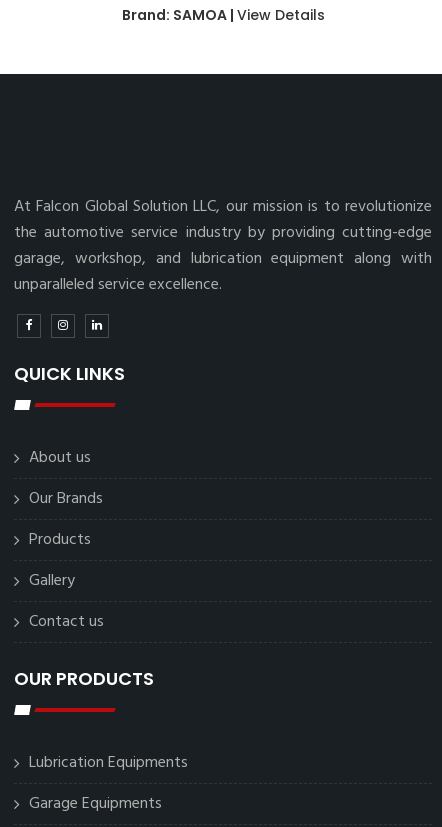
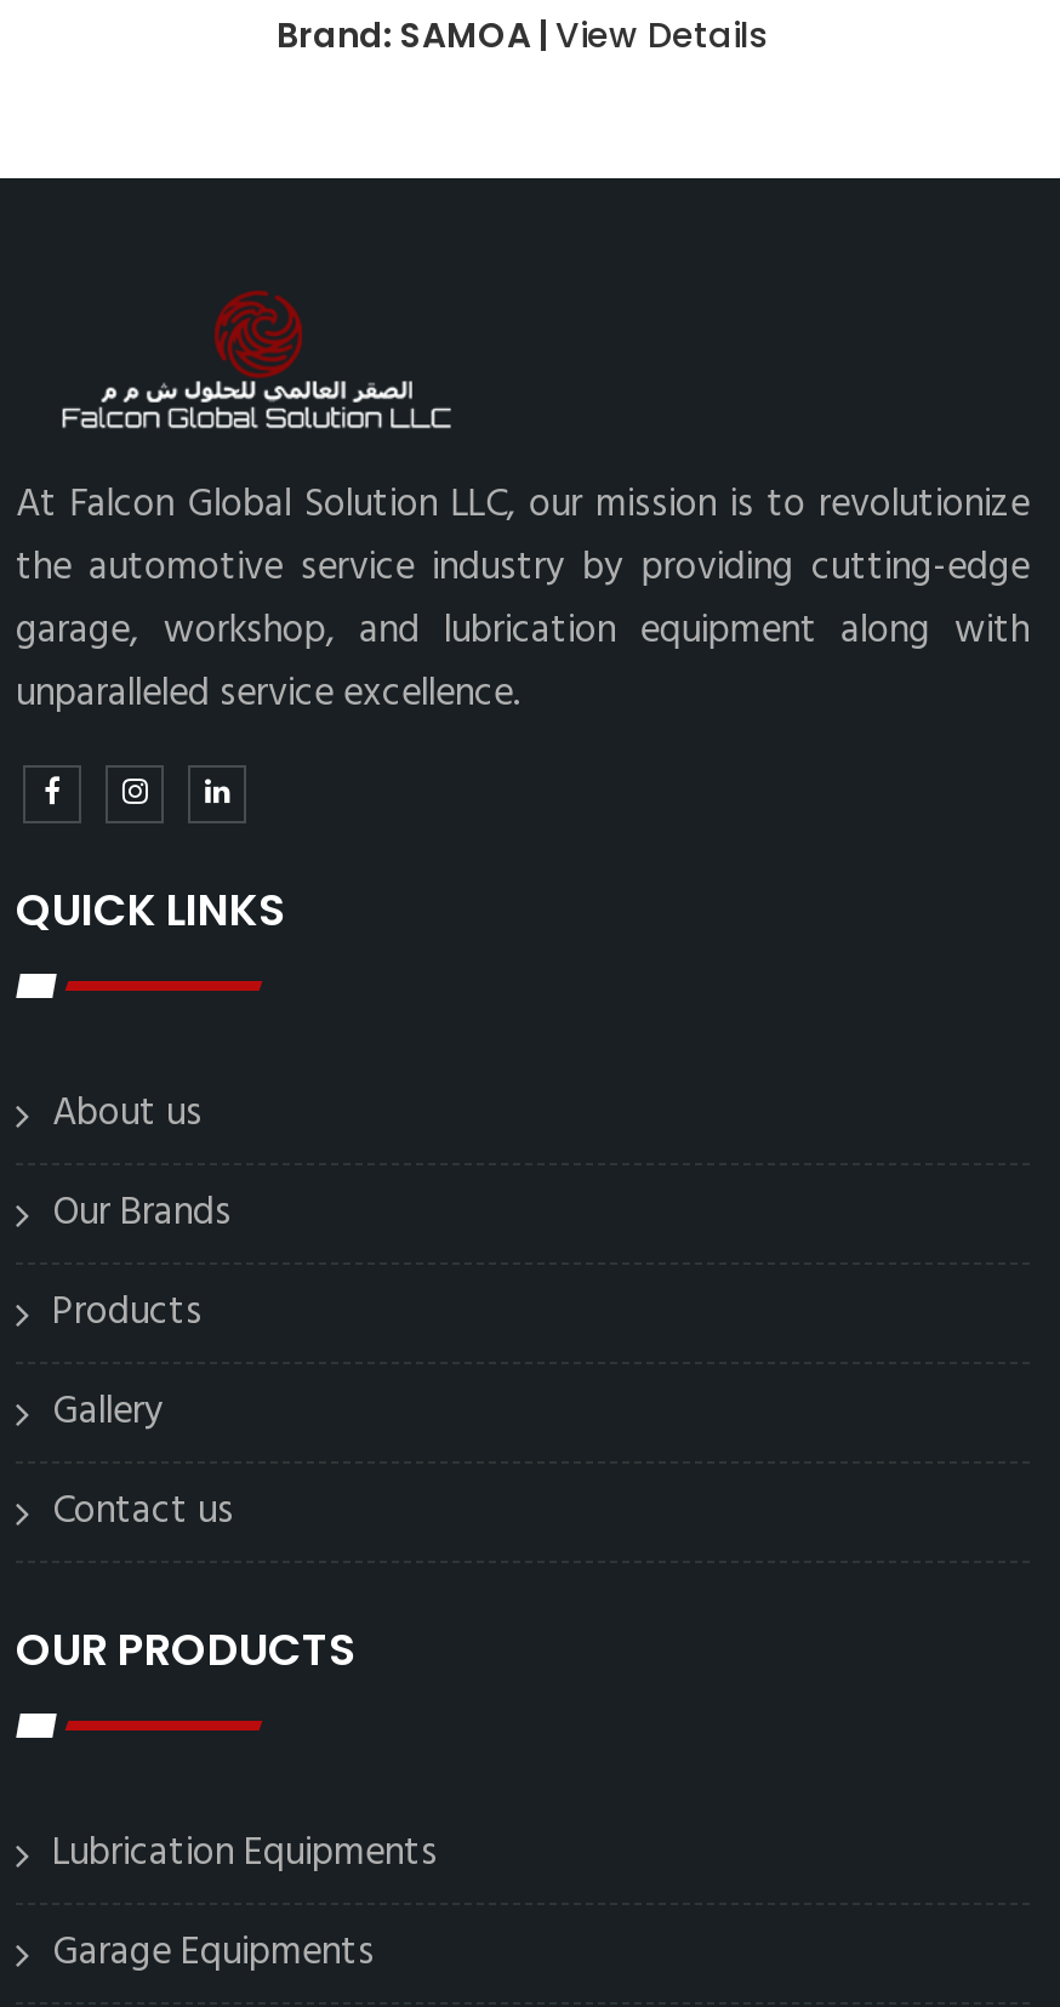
none -> [59,290,452,431] [image]

